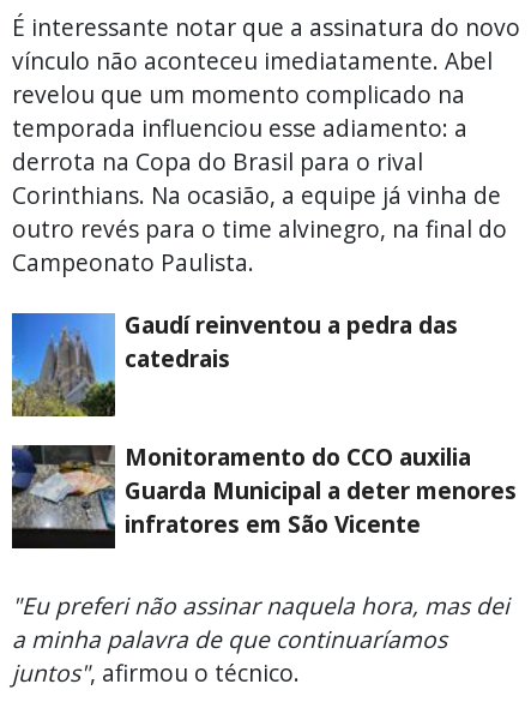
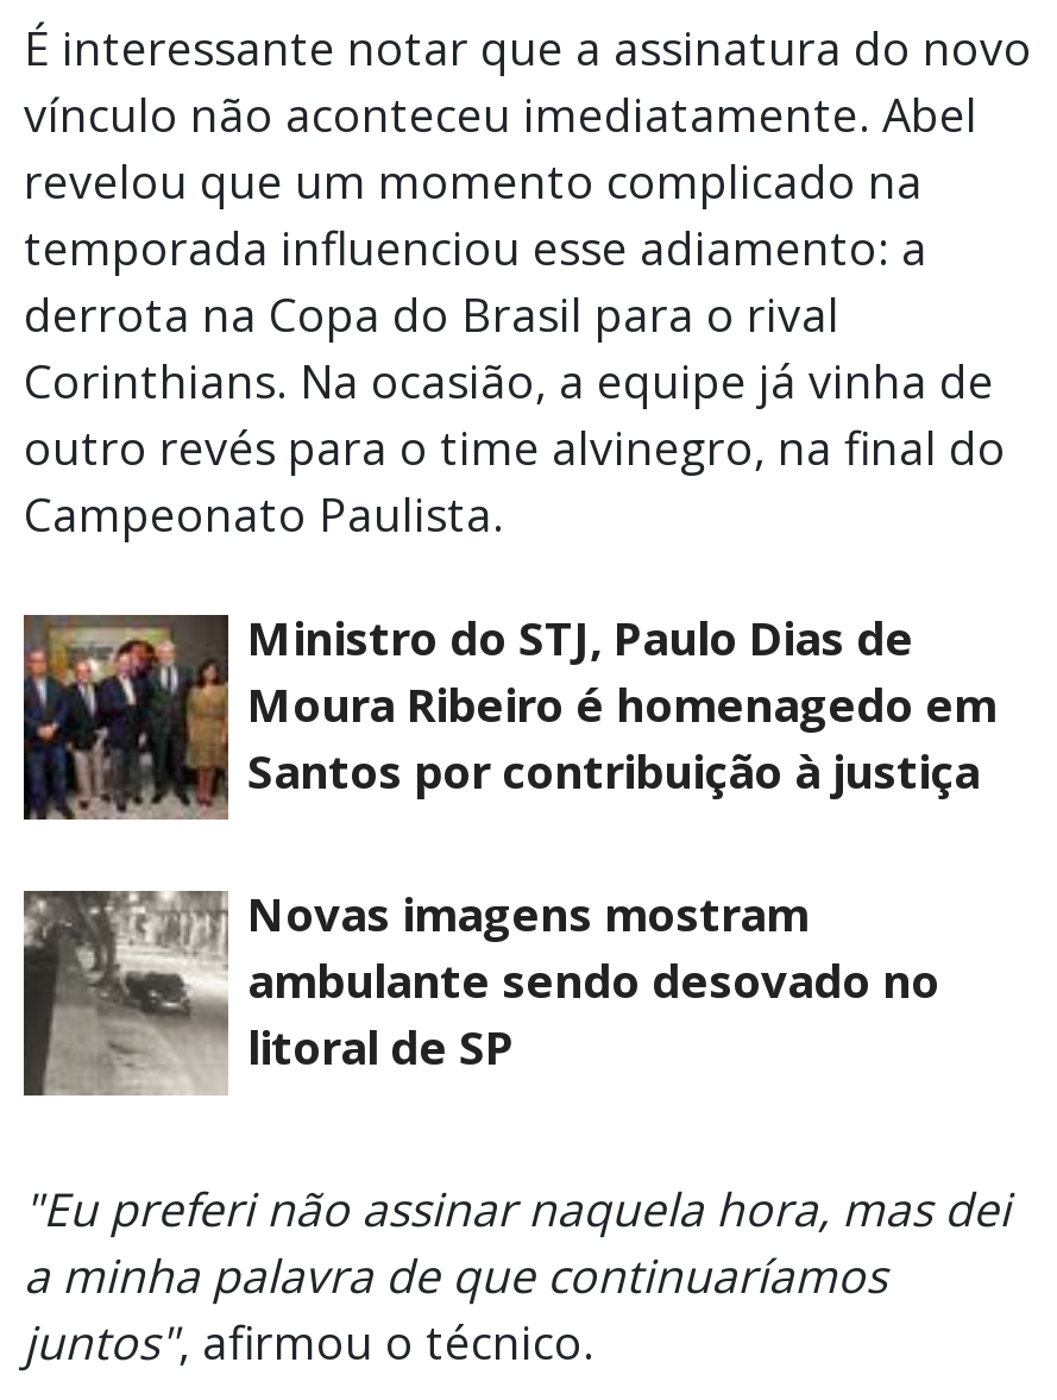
[11,308,458,418] [image] | Gaudí reinventou a pedra das | catedrais -> [21,605,996,820] [image] | Ministro do STJ, Paulo Dias de | Moura Ribeiro é homenagedo em | Santos por contribuição à justiça
[12,440,517,550] [image] | Monitoramento do CCO auxilia | Guarda Municipal a deter menores | infratores em São Vicente -> [24,881,939,1098] [image] | Novas imagens mostram | ambulante sendo desovado no | litoral de SP

